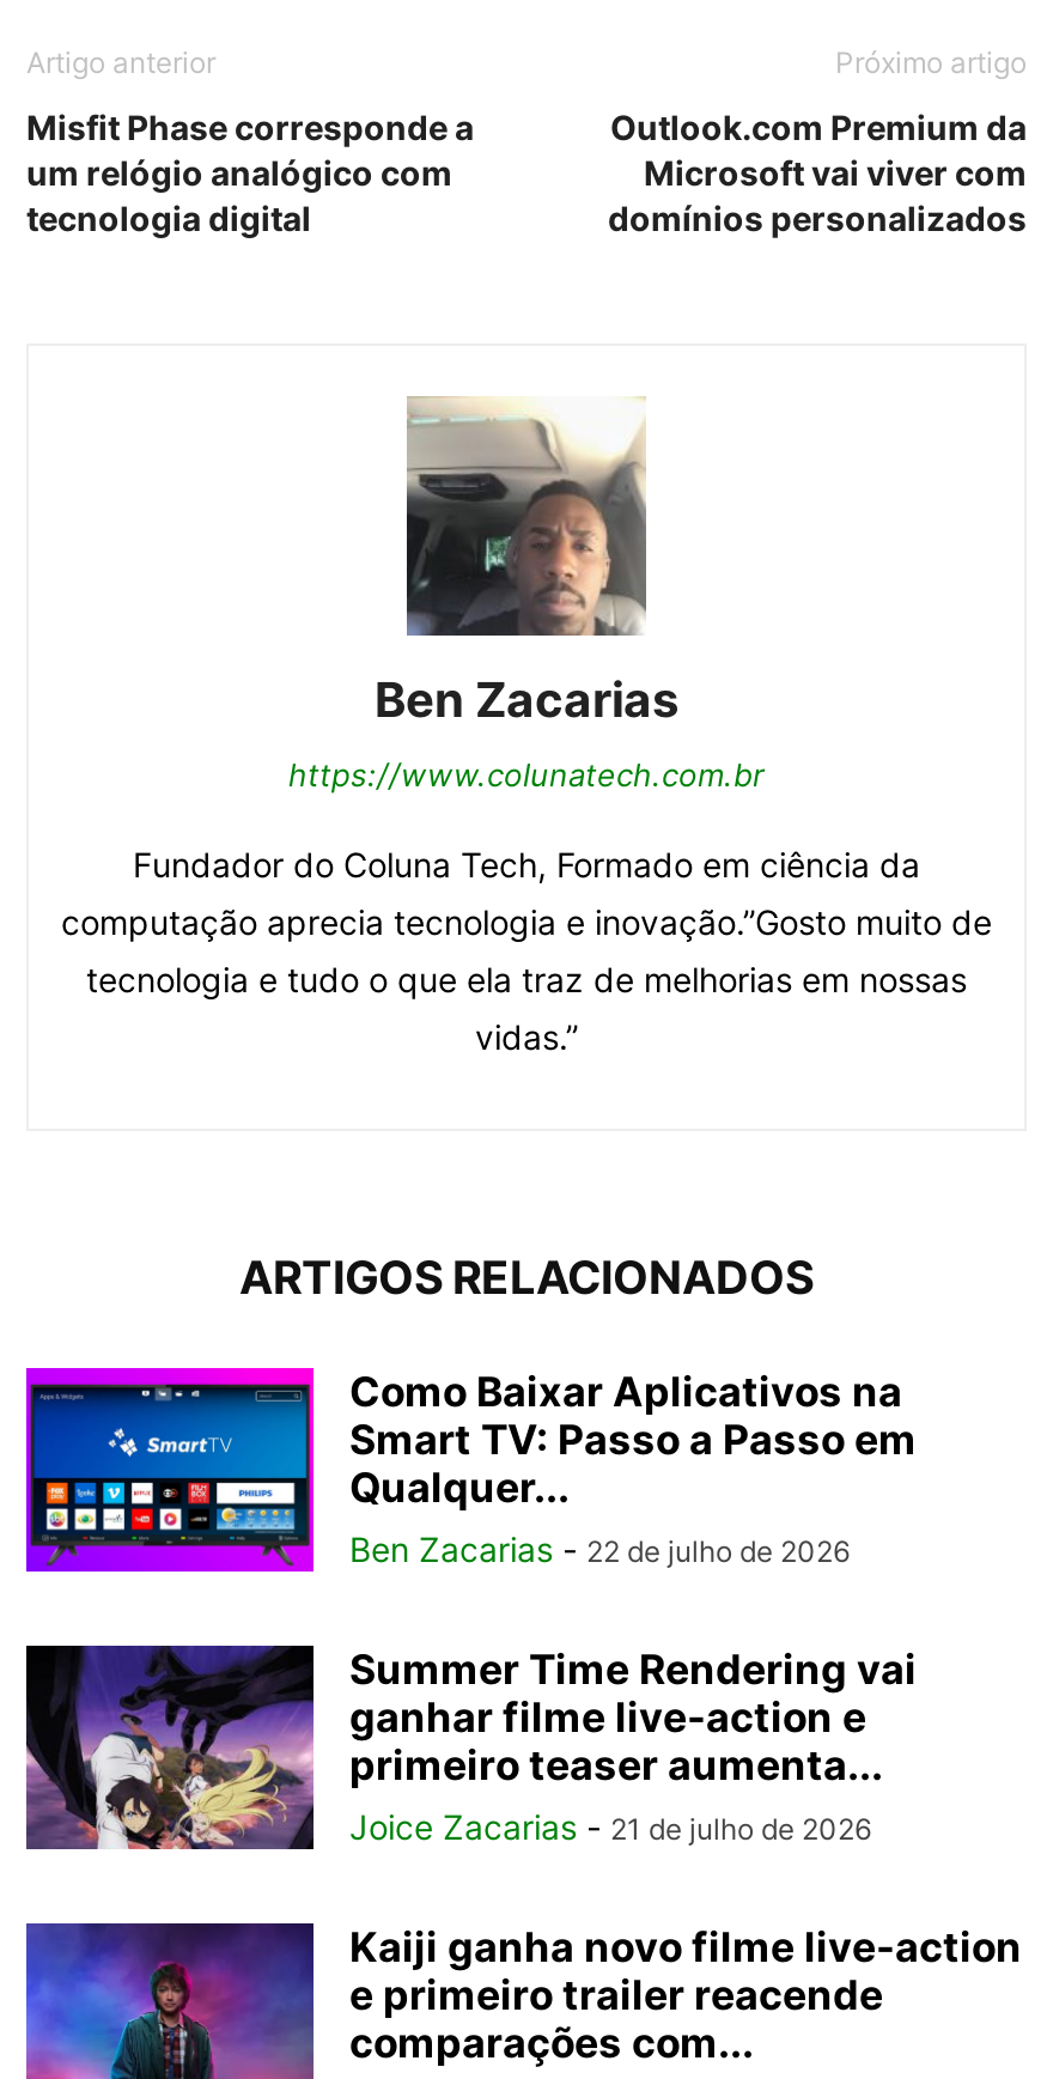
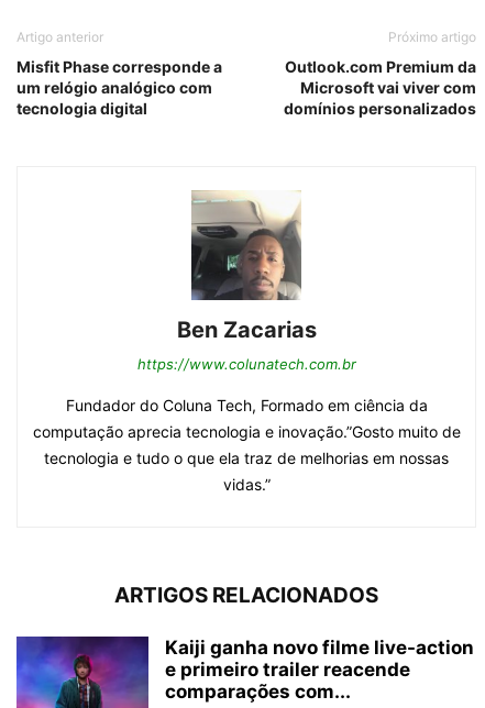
[24,1366,917,1847] [image] | Como Baixar Aplicativos na | Smart TV: Passo a Passo em | Qualquer... | Ben Zacarias - 22 de julho de 2026 | Summer Time Rendering vai | ganhar filme live-action e | primeiro teaser aumenta... | Joice Zacarias - 21 de julho de 2026 -> none
[24,1643,316,1852] [image] -> none

